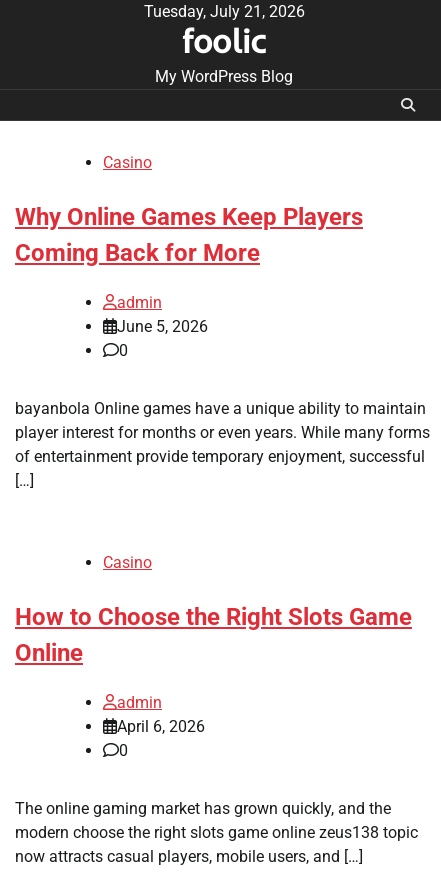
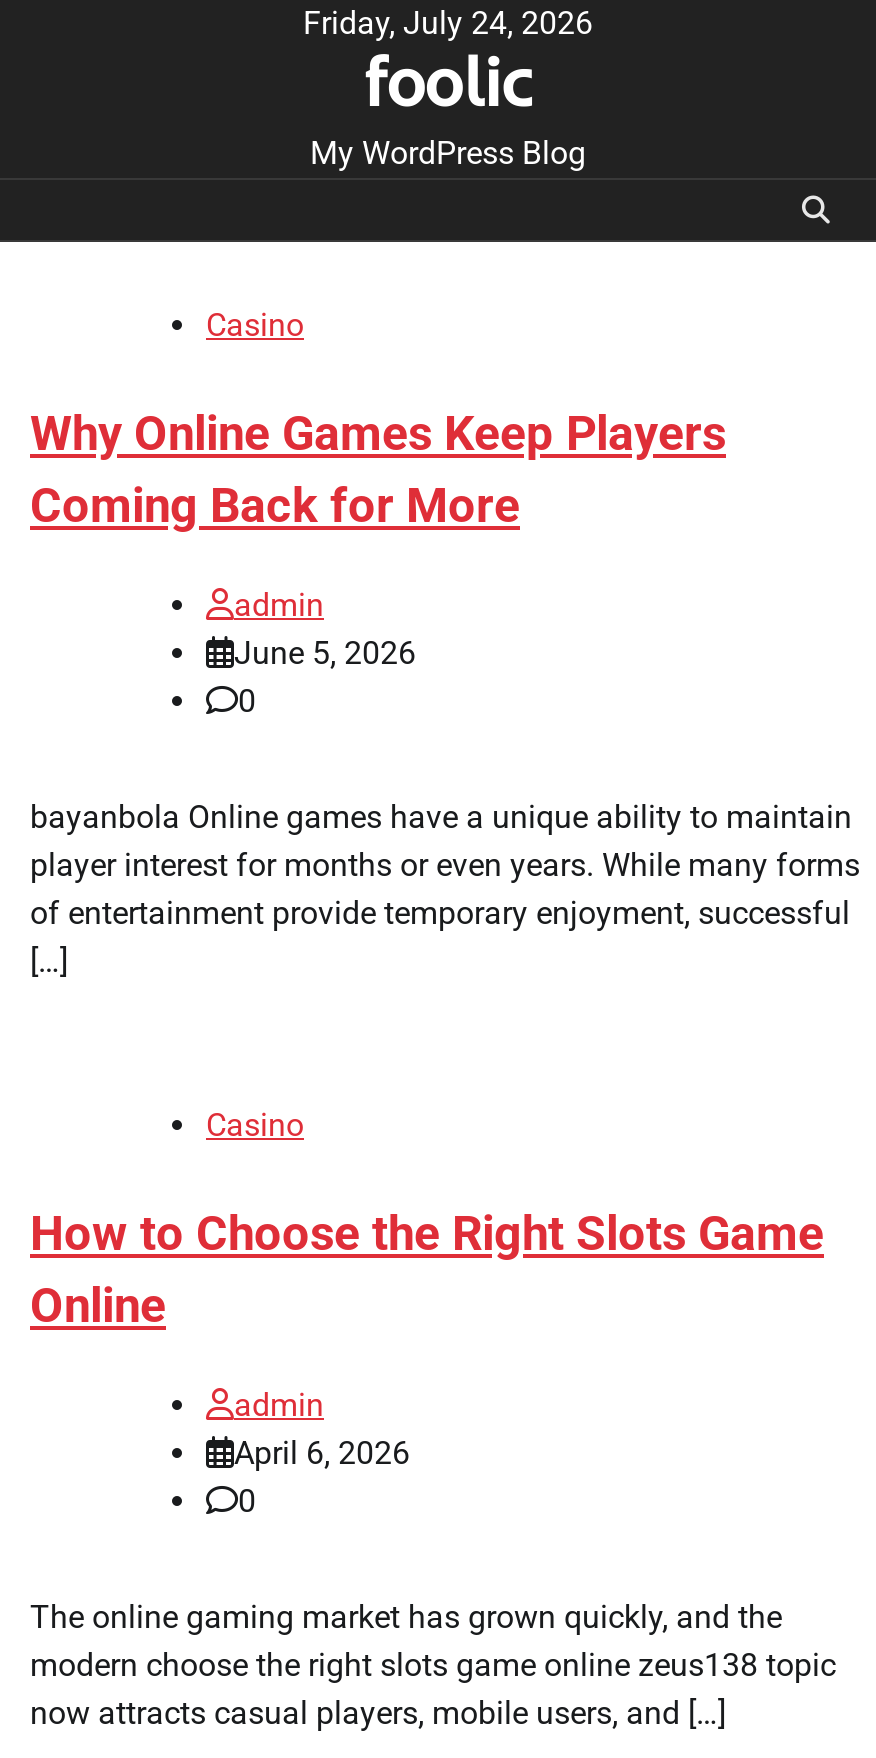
[143,2,304,21] Tuesday, July 21, 2026 -> [303,4,593,42] Friday, July 24, 2026

